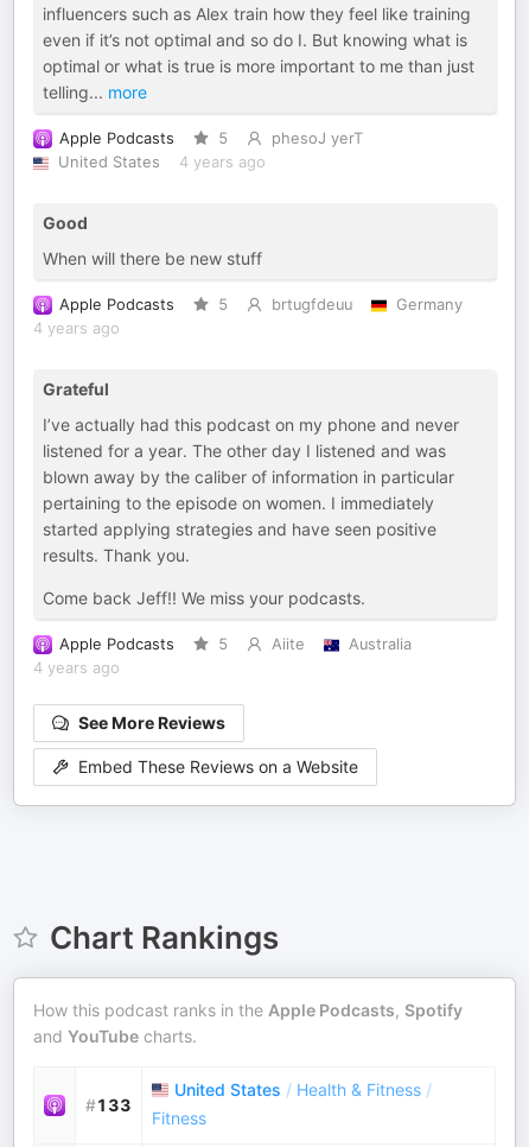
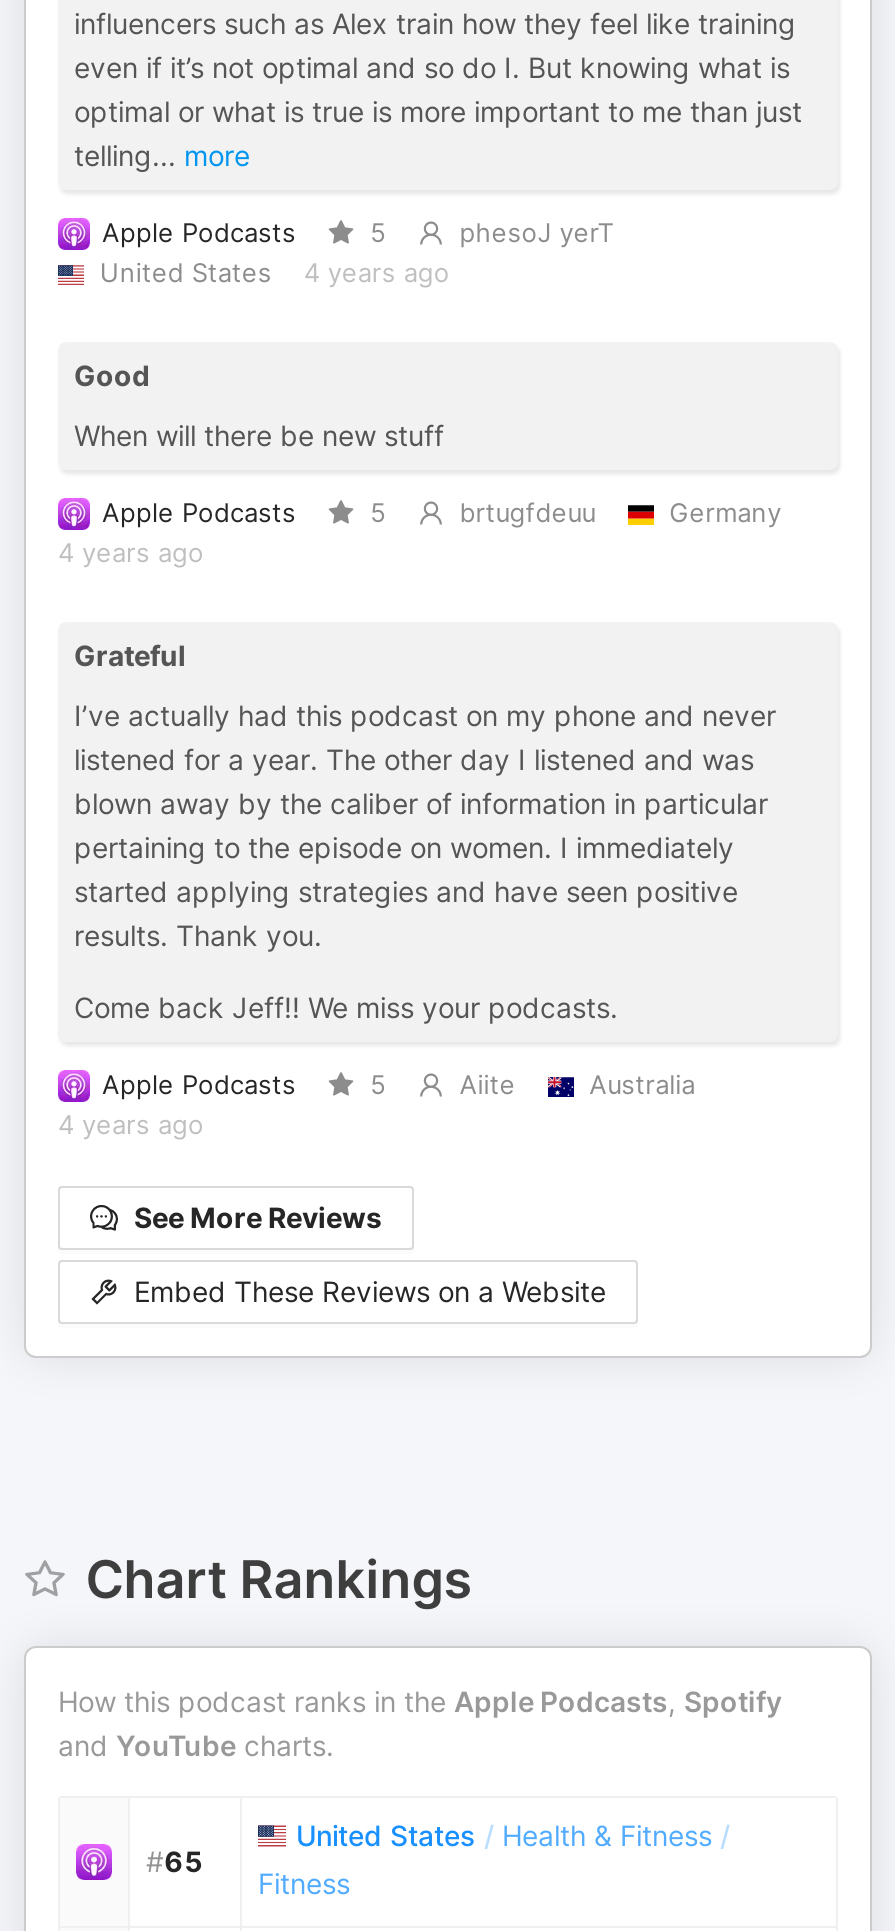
[85,1095,132,1115] #133 -> [146,1844,204,1878] #65

